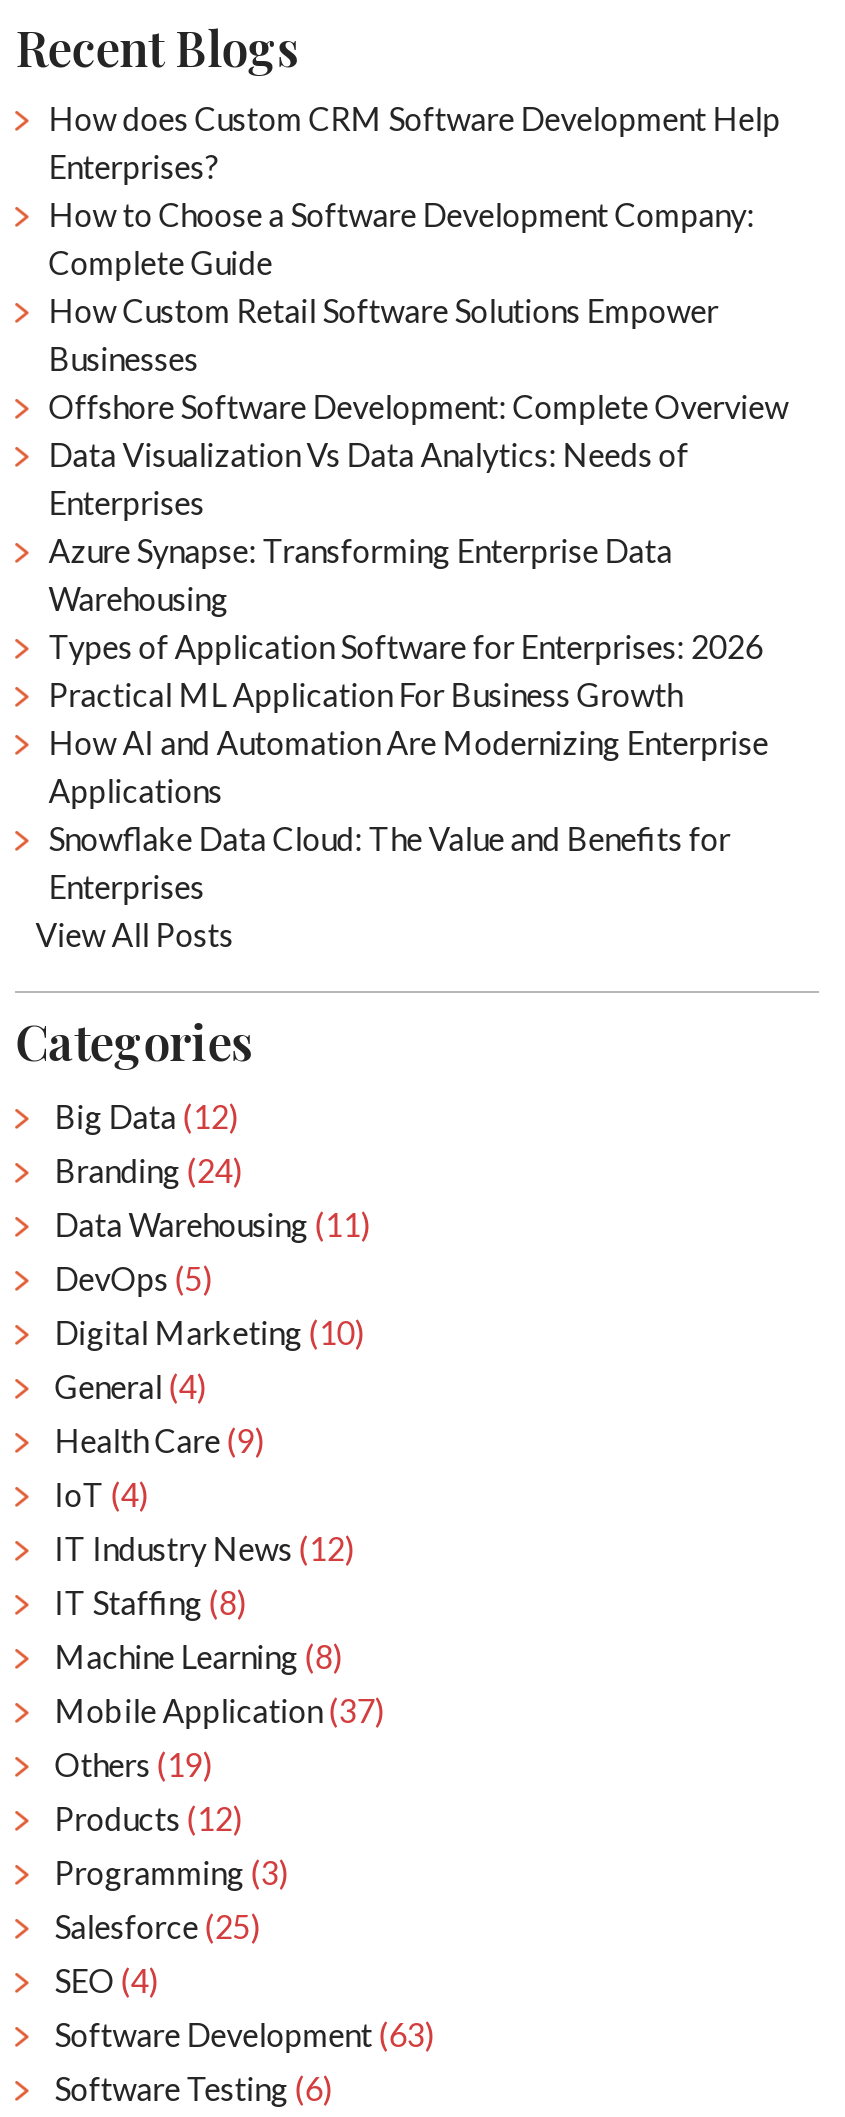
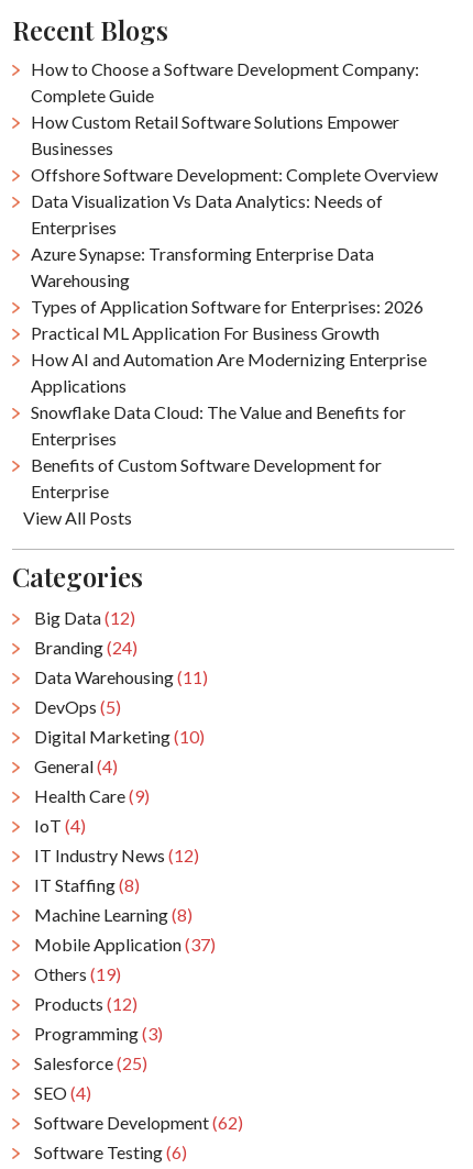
[48,99,780,185] How does Custom CRM Software Development Help | Enterprises? -> none
moved [48,195,788,905] -> [30,58,437,449]: How to Choose a Software Development Company: | Complete Guide | How Custom Retail Software Solutions Empower | ... | Snowflake Data Cloud: The Value and Benefits for | Enterprises
none -> [30,454,381,501] Benefits of Custom Software Development for | Enterprise
[54,2015,434,2053] Software Development (63) -> [34,1112,243,1133] Software Development (62)

